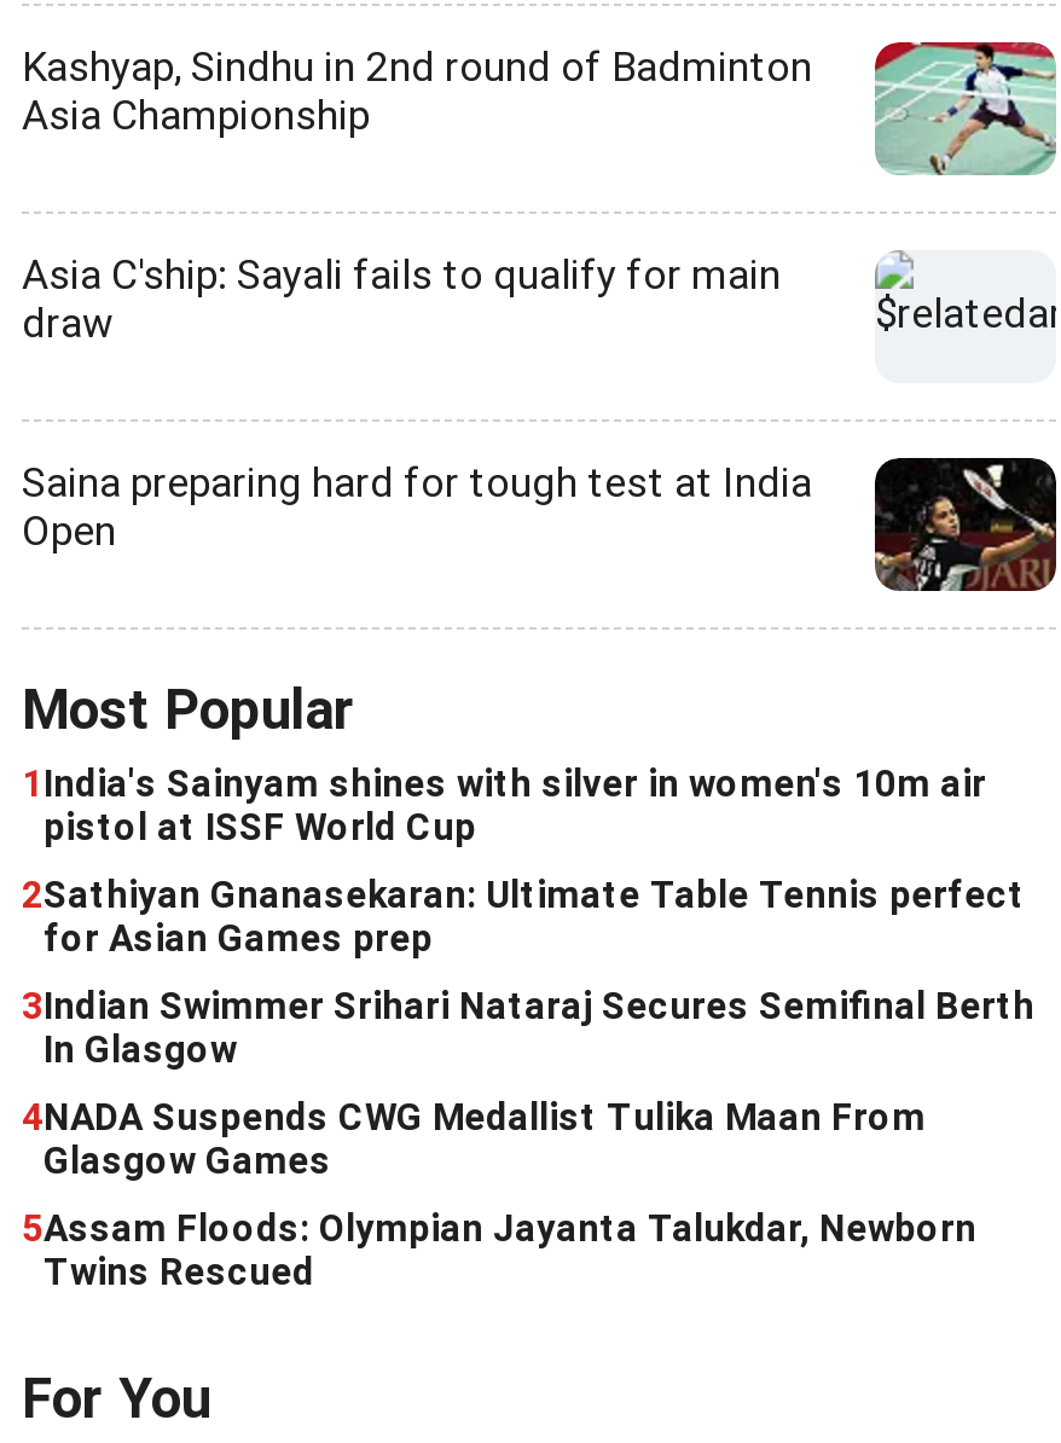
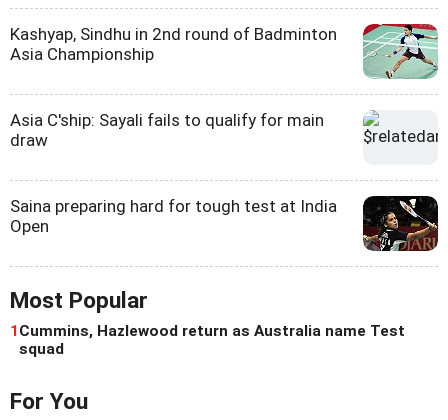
[22,763,1034,1295] 1 India's Sainyam shines with silver in women's 10m air | pistol at ISSF World Cup | 2Sathiyan Gnanasekaran: Ultimate Table Tennis perfect | for Asian Games prep | 3Indian Swimmer Srihari Nataraj Secures Semifinal Berth | In Glasgow | 4NADA Suspends CWG Medallist Tulika Maan From | Glasgow Games | 5Assam Floods: Olympian Jayanta Talukdar, Newborn | Twins Rescued -> [10,322,405,358] 1 Cummins, Hazlewood return as Australia name Test | squad

